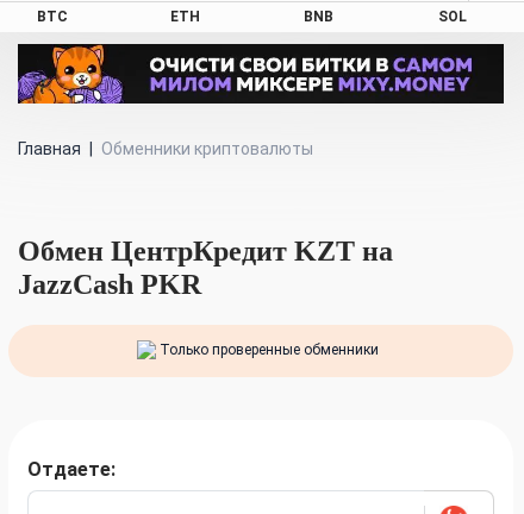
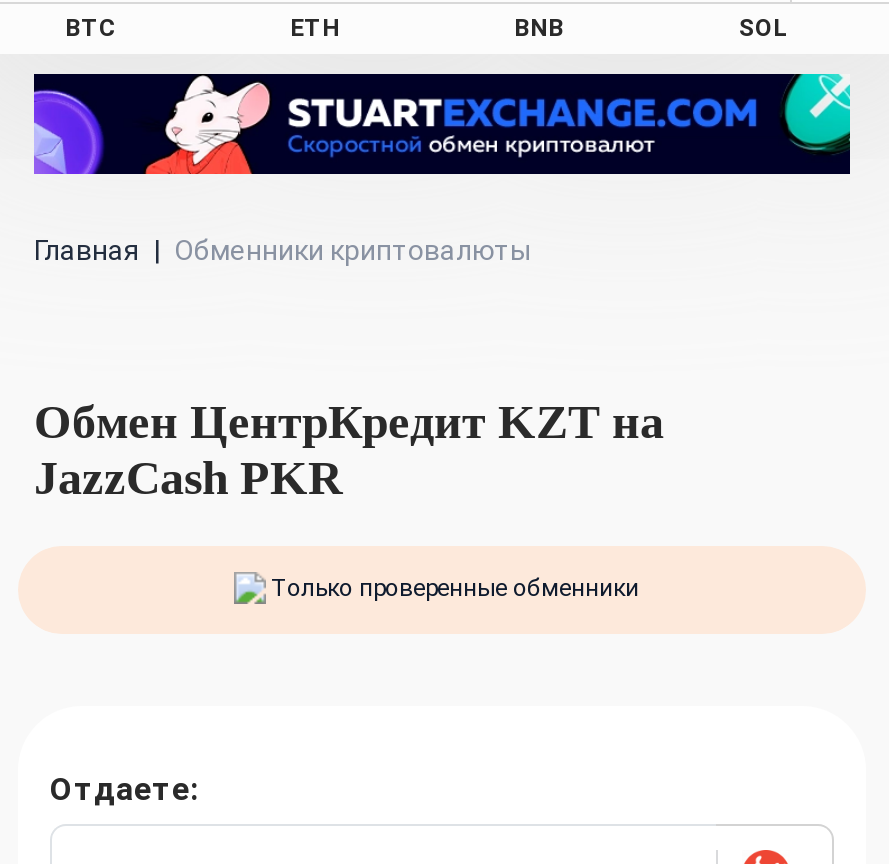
[17,43,505,105] [image] -> [32,72,852,176] [image]

